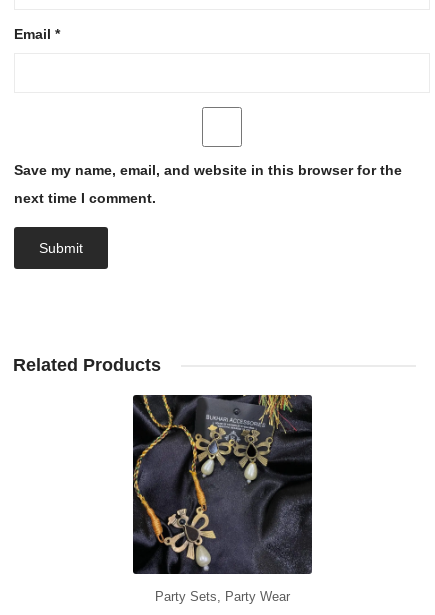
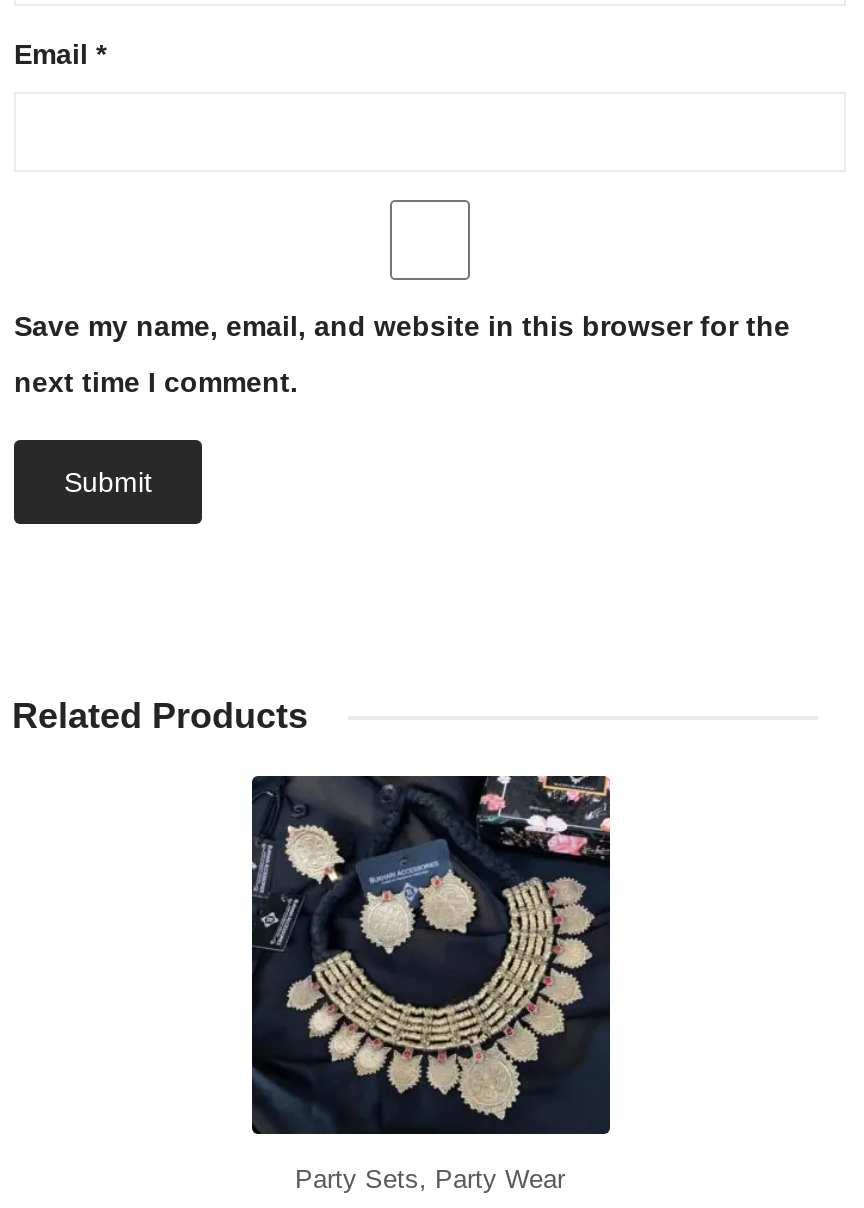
[133,394,313,574] [image] -> [252,774,612,1134] [image]

